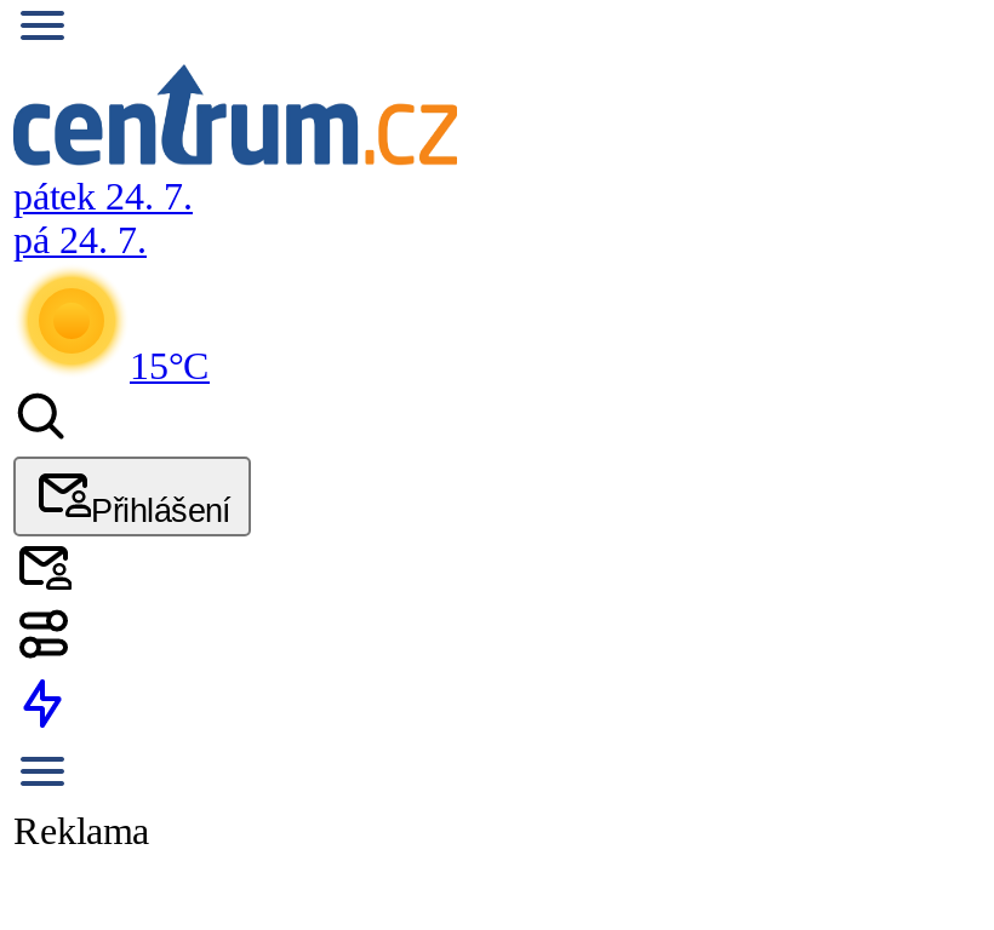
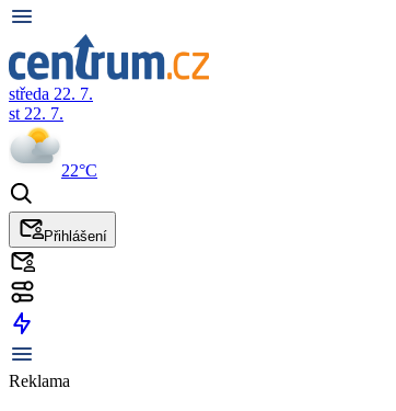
[13,176,193,260] pátek 24. 7. | pá 24. 7. -> [9,84,93,123] středa 22. 7. | st 22. 7.
[18,280,210,386] [image] | 15°C -> [10,132,97,180] [image] | 22°C

